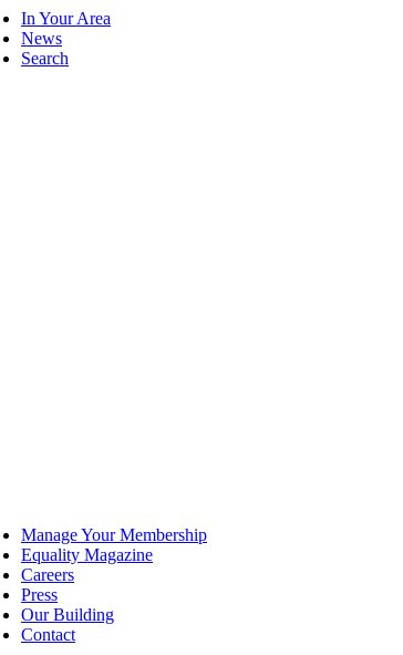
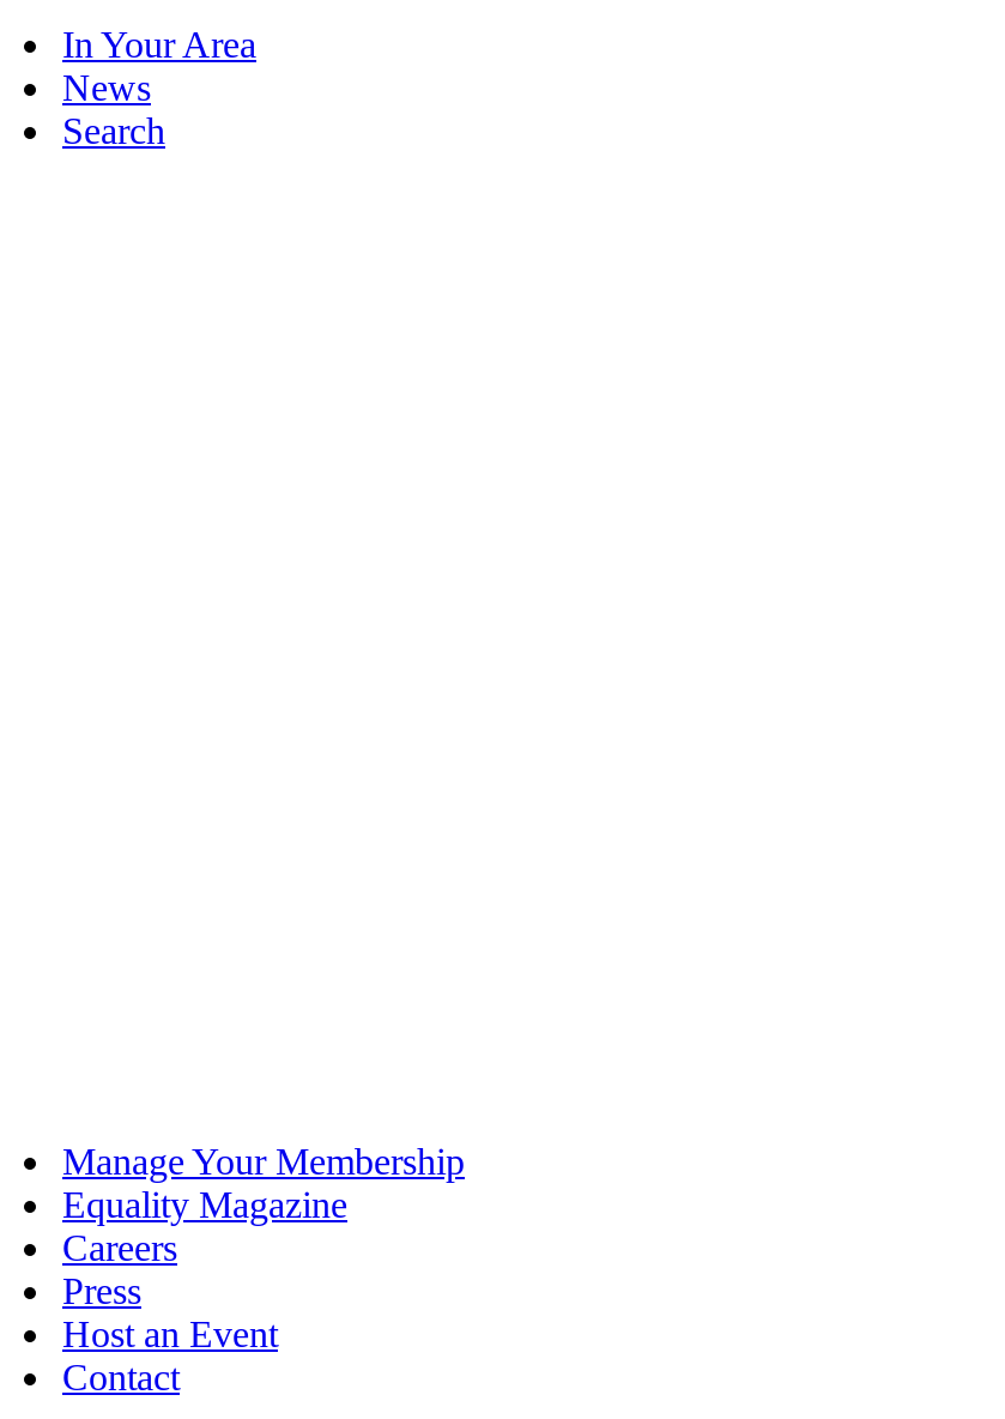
[21,605,114,624] Our Building -> [62,1314,278,1355] Host an Event

